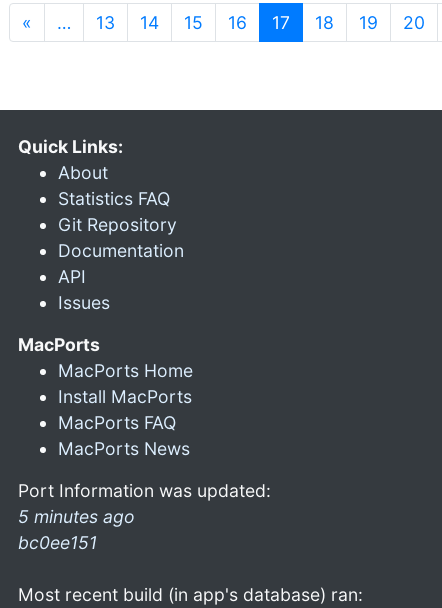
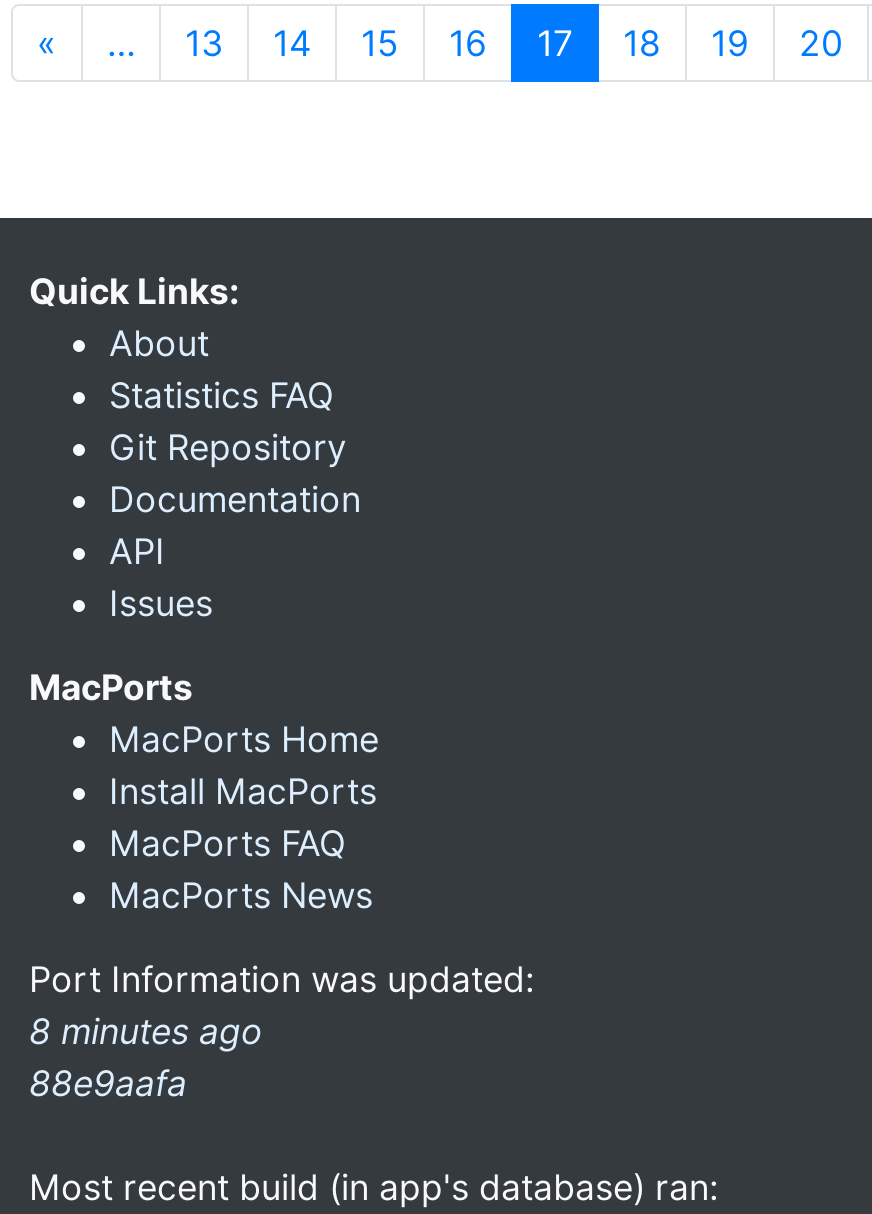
[18,506,135,553] 5 minutes ago | bc0ee151 -> [29,1010,263,1104] 8 minutes ago | 88e9aafa

